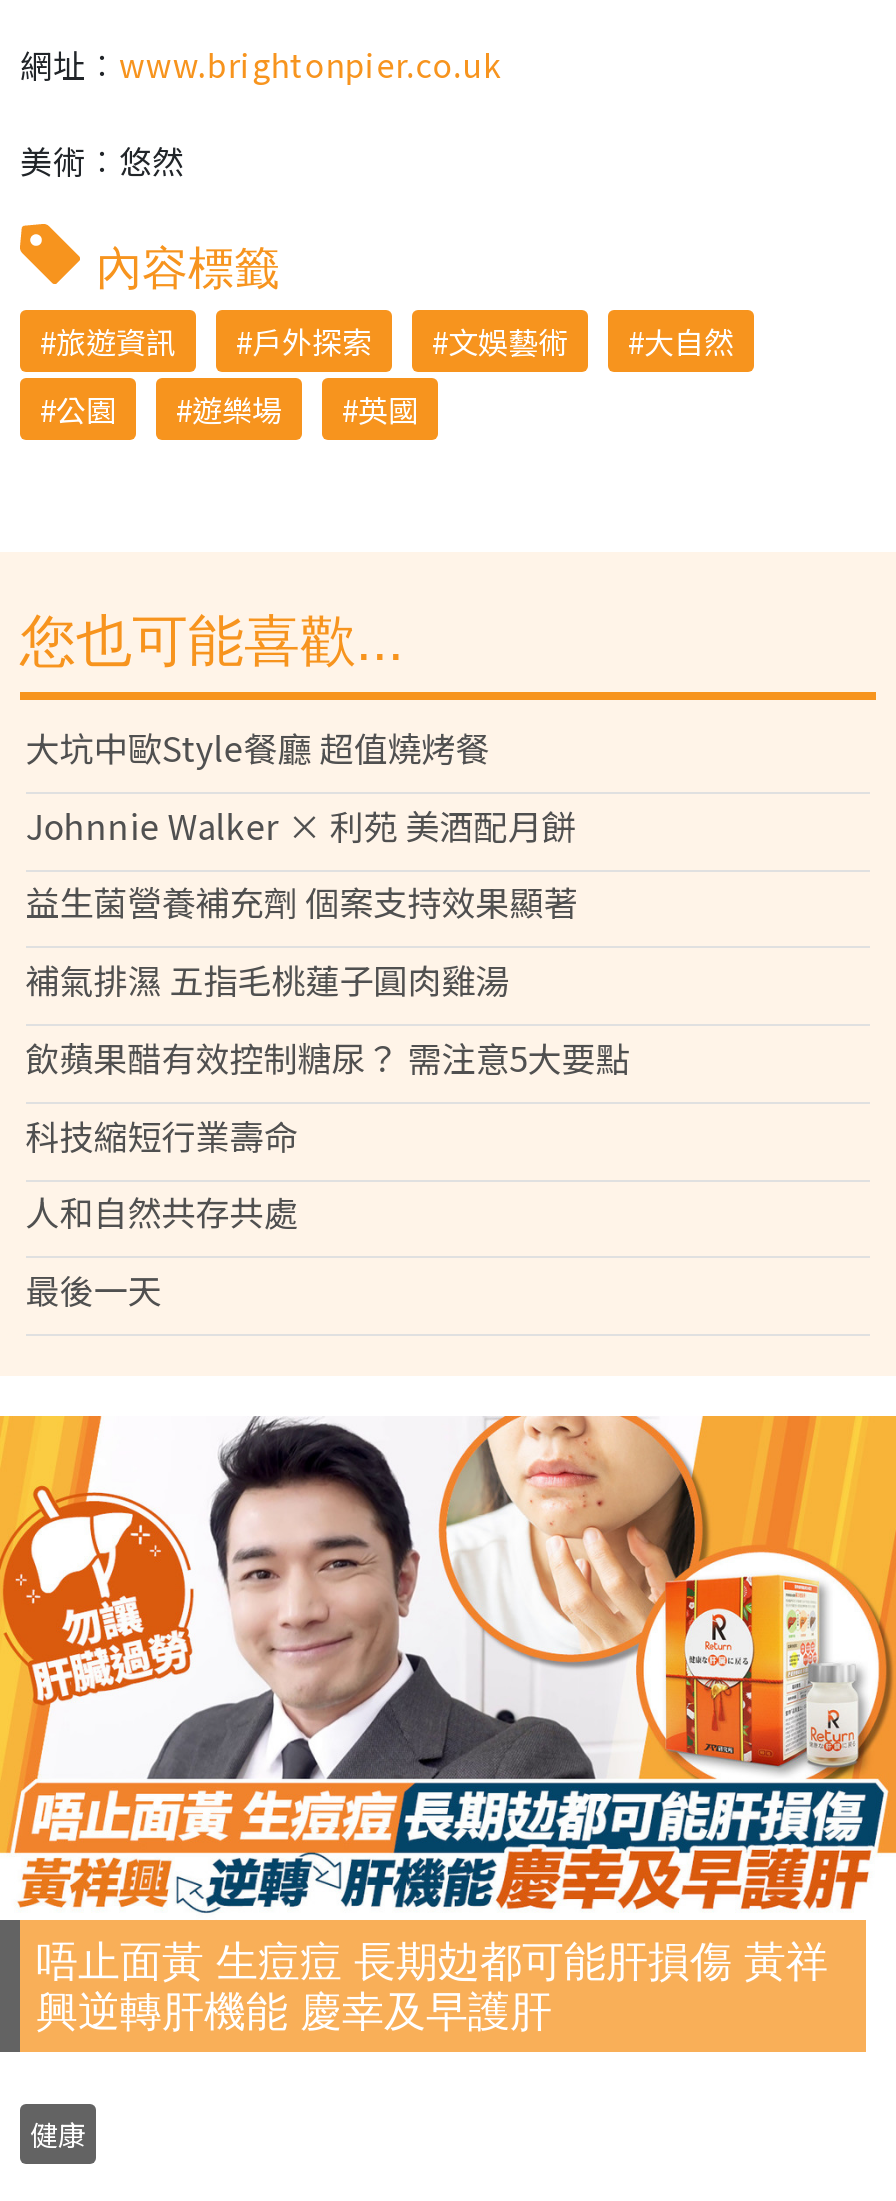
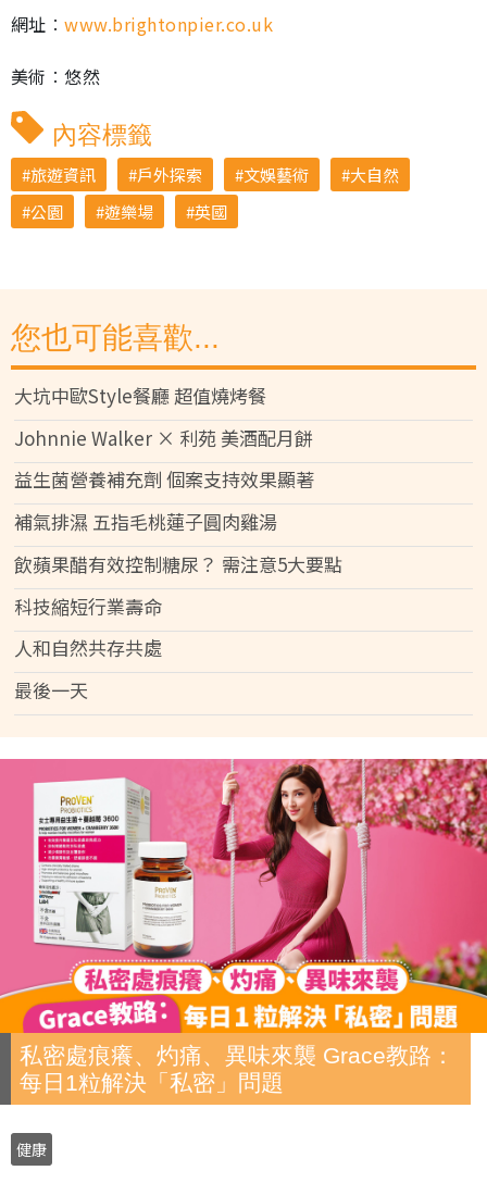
[6,1414,890,2035] [image] | 唔止面黃 生痘痘 長期攰都可能肝損傷 黃祥 | 興逆轉肝機能 慶幸及早護肝 -> [3,758,484,1095] [image] | 私密處痕癢、灼痛、異味來襲 Grace教路： | 每日1粒解決「私密」問題

